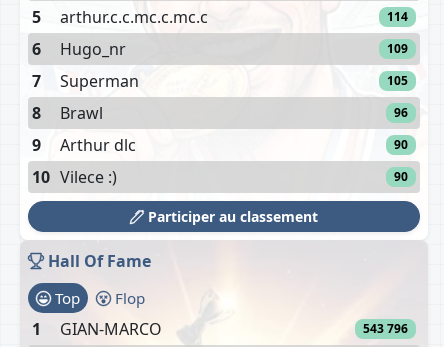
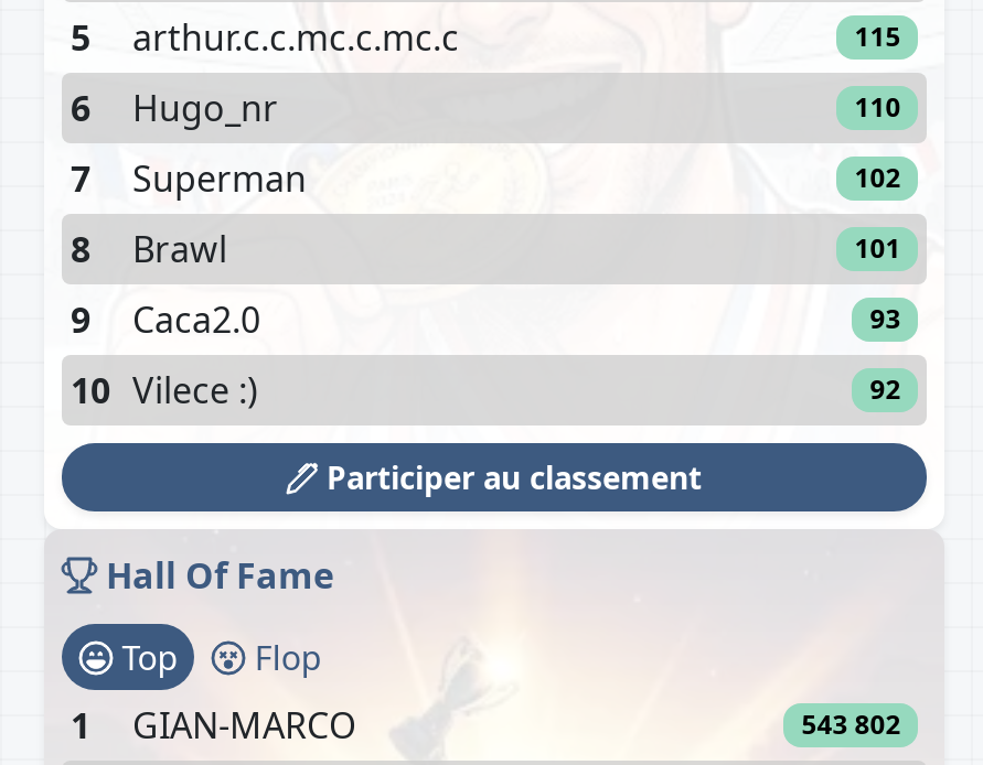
[387,8,408,25] 114 -> [854,18,901,55] 115
[387,40,408,57] 109 -> [854,88,901,126] 110
[387,72,408,89] 105 -> [854,159,901,196] 102
[394,104,408,121] 96 -> [854,229,901,267] 101
[60,134,408,156] Arthur dlc | 90 -> [132,295,901,344] Caca2.0 | 93
[394,168,408,185] 90 -> [870,370,901,408] 92
[363,320,408,337] 543 796 -> [801,705,901,743] 543 802

